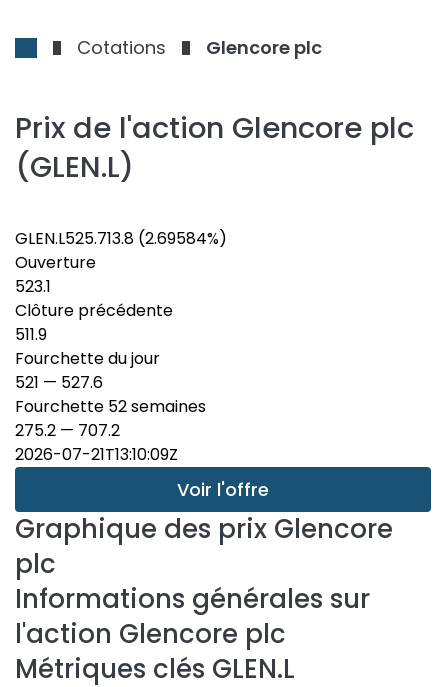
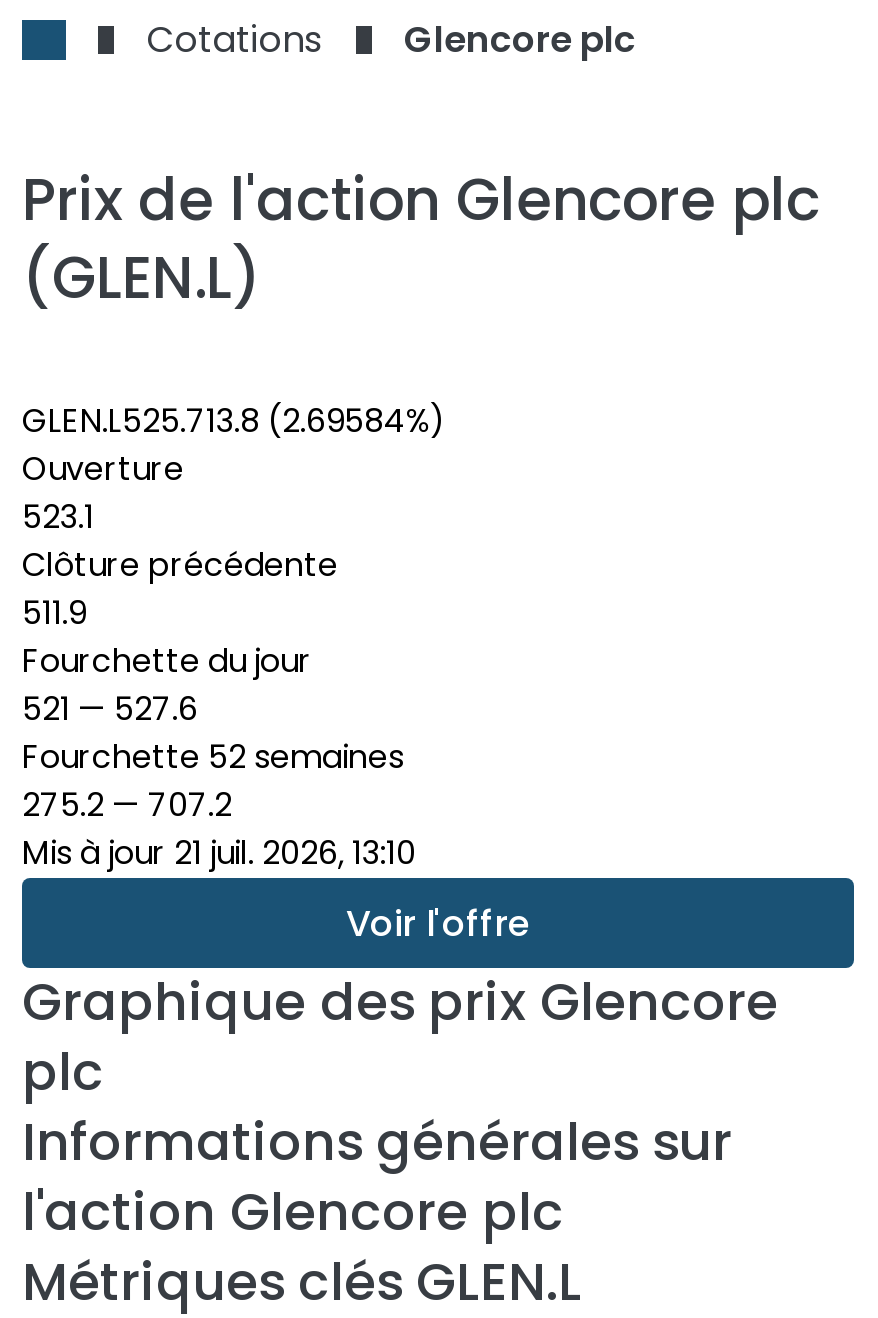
[15,443,178,466] 2026-07-21T13:10:09Z -> [22,830,416,876] Mis à jour 21 juil. 2026, 13:10

